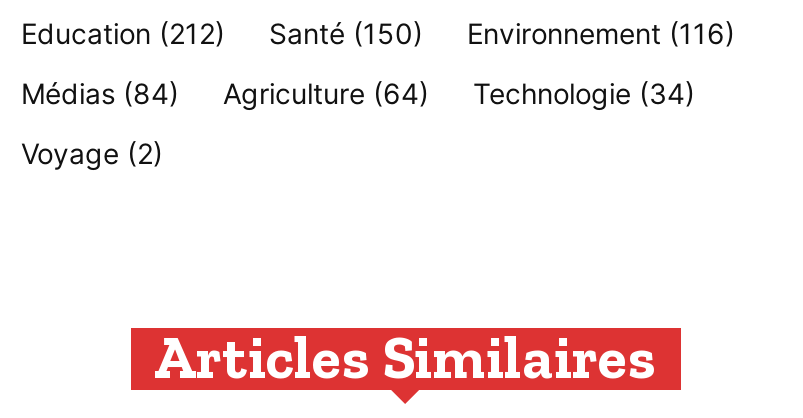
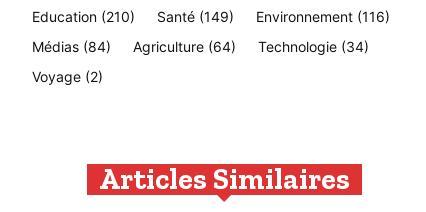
[21,16,225,50] Education (212) -> [32,8,135,25] Education (210)
[269,16,423,50] Santé (150) -> [157,8,234,25] Santé (149)

